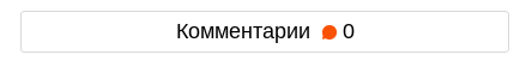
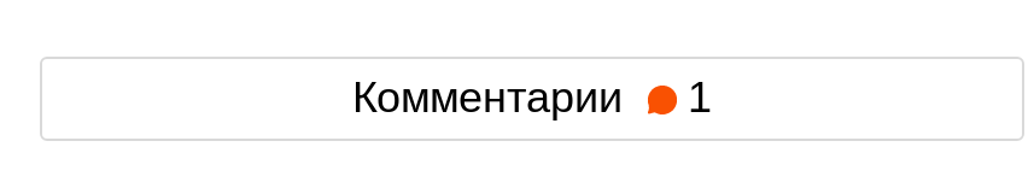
[176,19,354,43] Комментарии 0 -> [352,74,712,122] Комментарии 1

